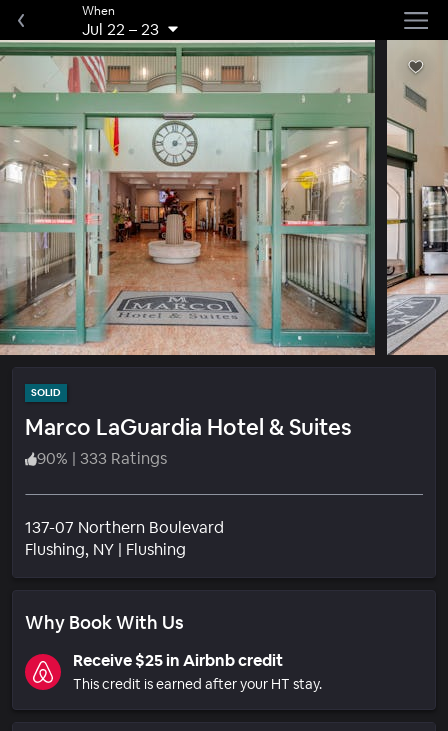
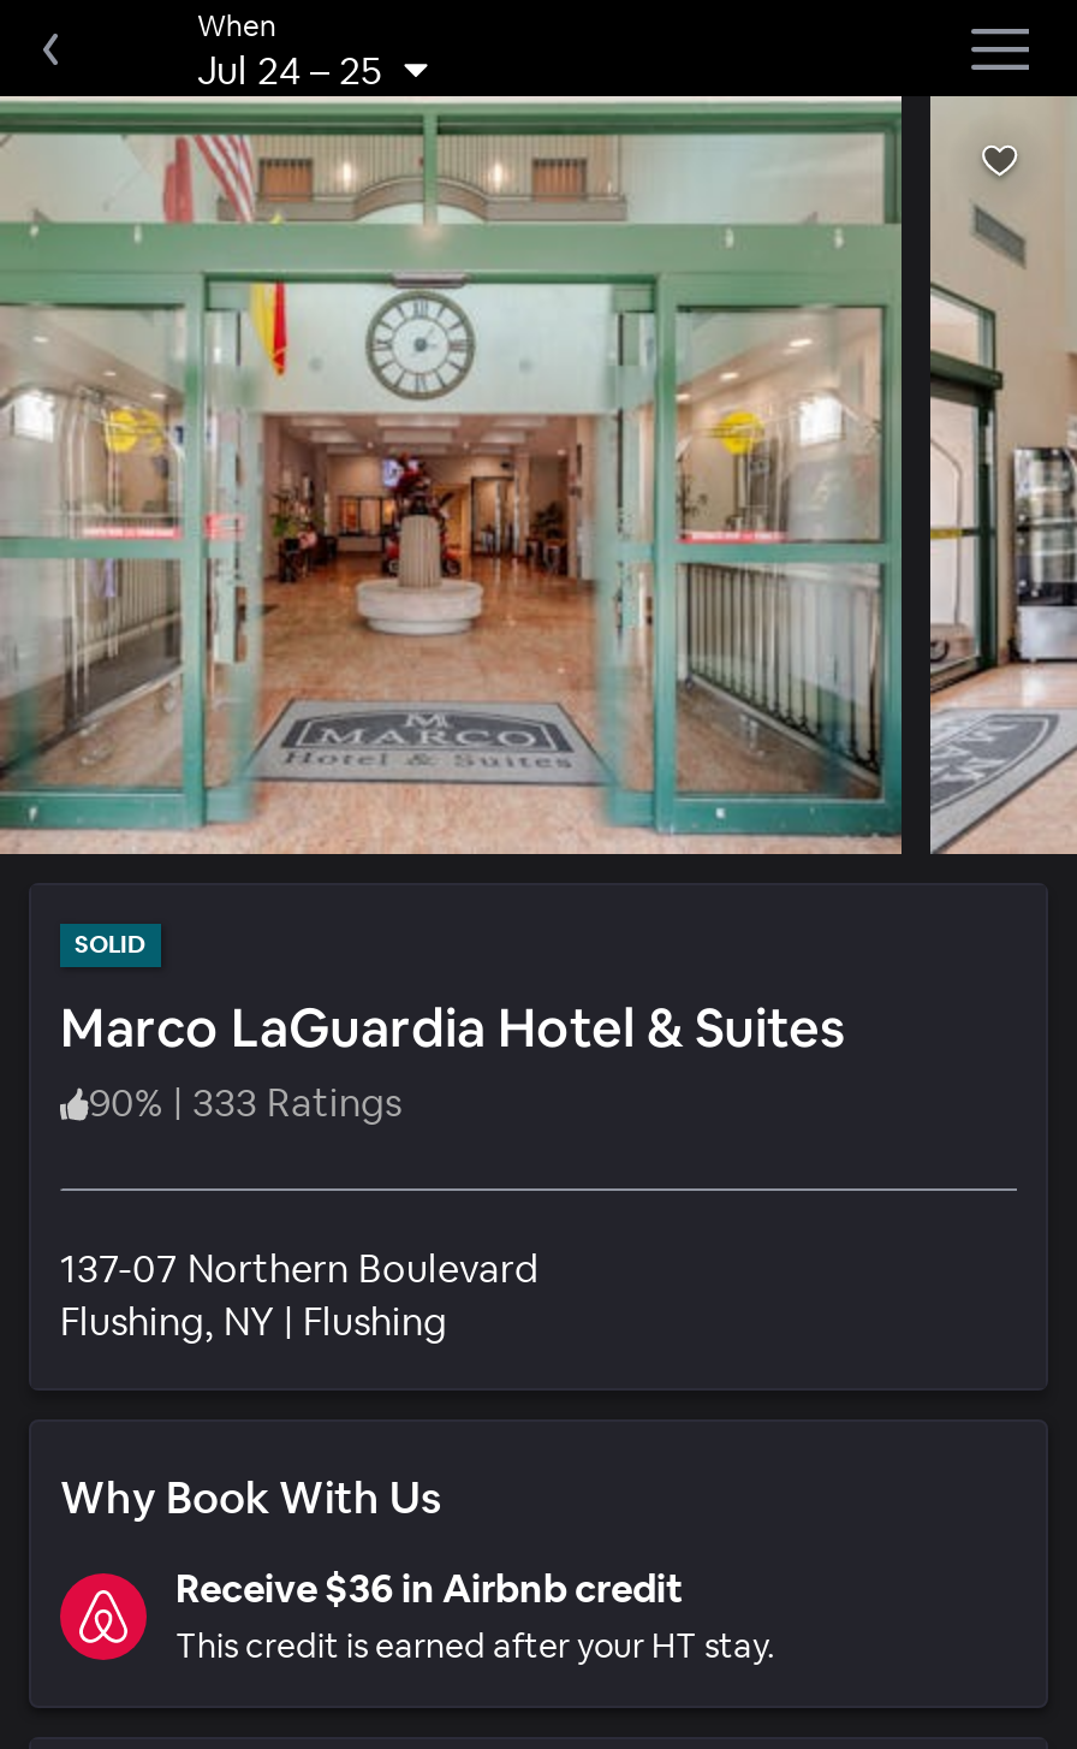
[82,18,159,39] Jul 22 – 23 -> [197,45,382,95] Jul 24 – 25
[73,650,283,671] Receive $25 in Airbnb credit -> [175,1564,683,1614] Receive $36 in Airbnb credit

